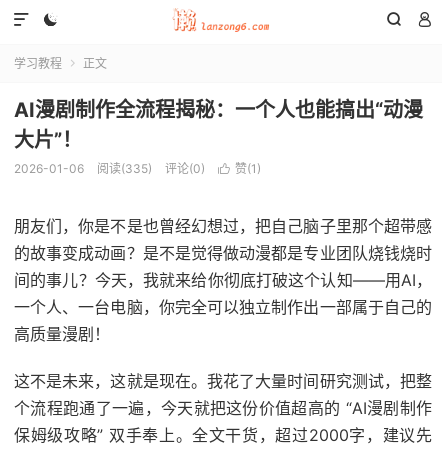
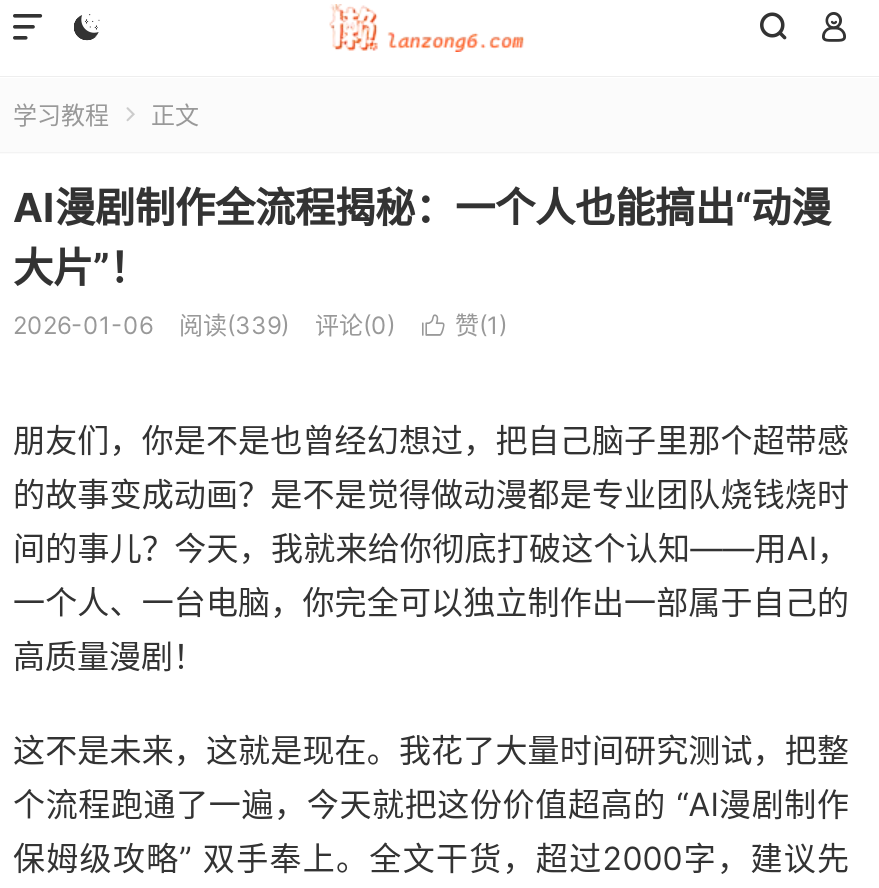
[97,161,152,176] 阅读(335) -> [179,310,289,340] 阅读(339)

